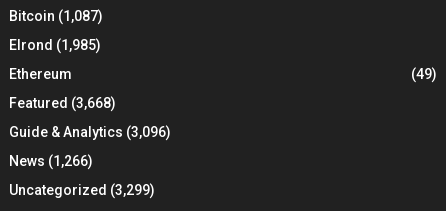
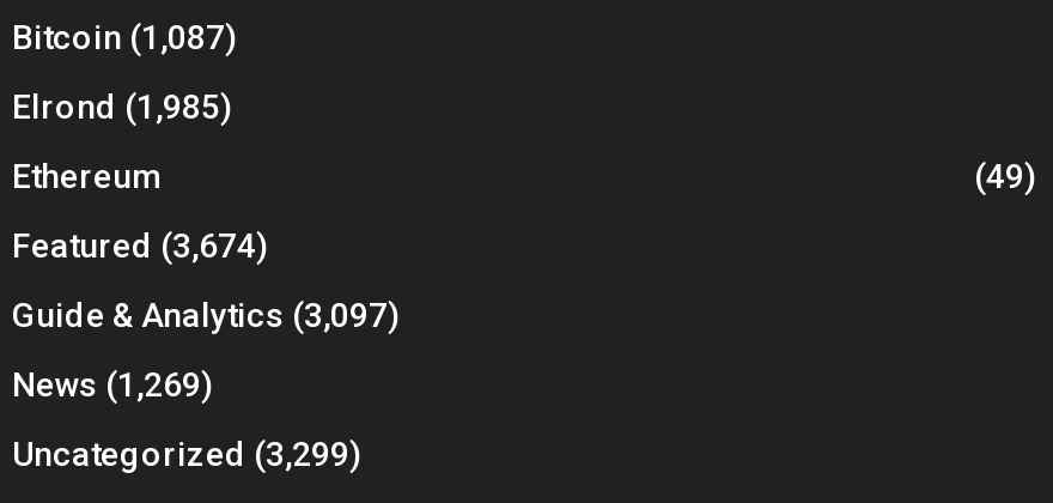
[9,95,116,111] Featured (3,668) -> [12,226,268,264] Featured (3,674)
[9,124,171,140] Guide & Analytics (3,096) -> [12,296,400,334] Guide & Analytics (3,097)
[9,153,93,169] News (1,266) -> [12,365,213,403] News (1,269)

